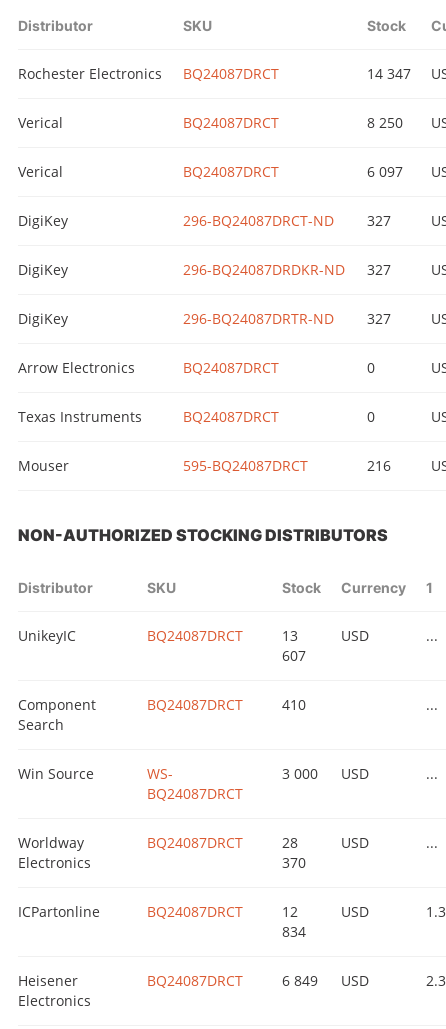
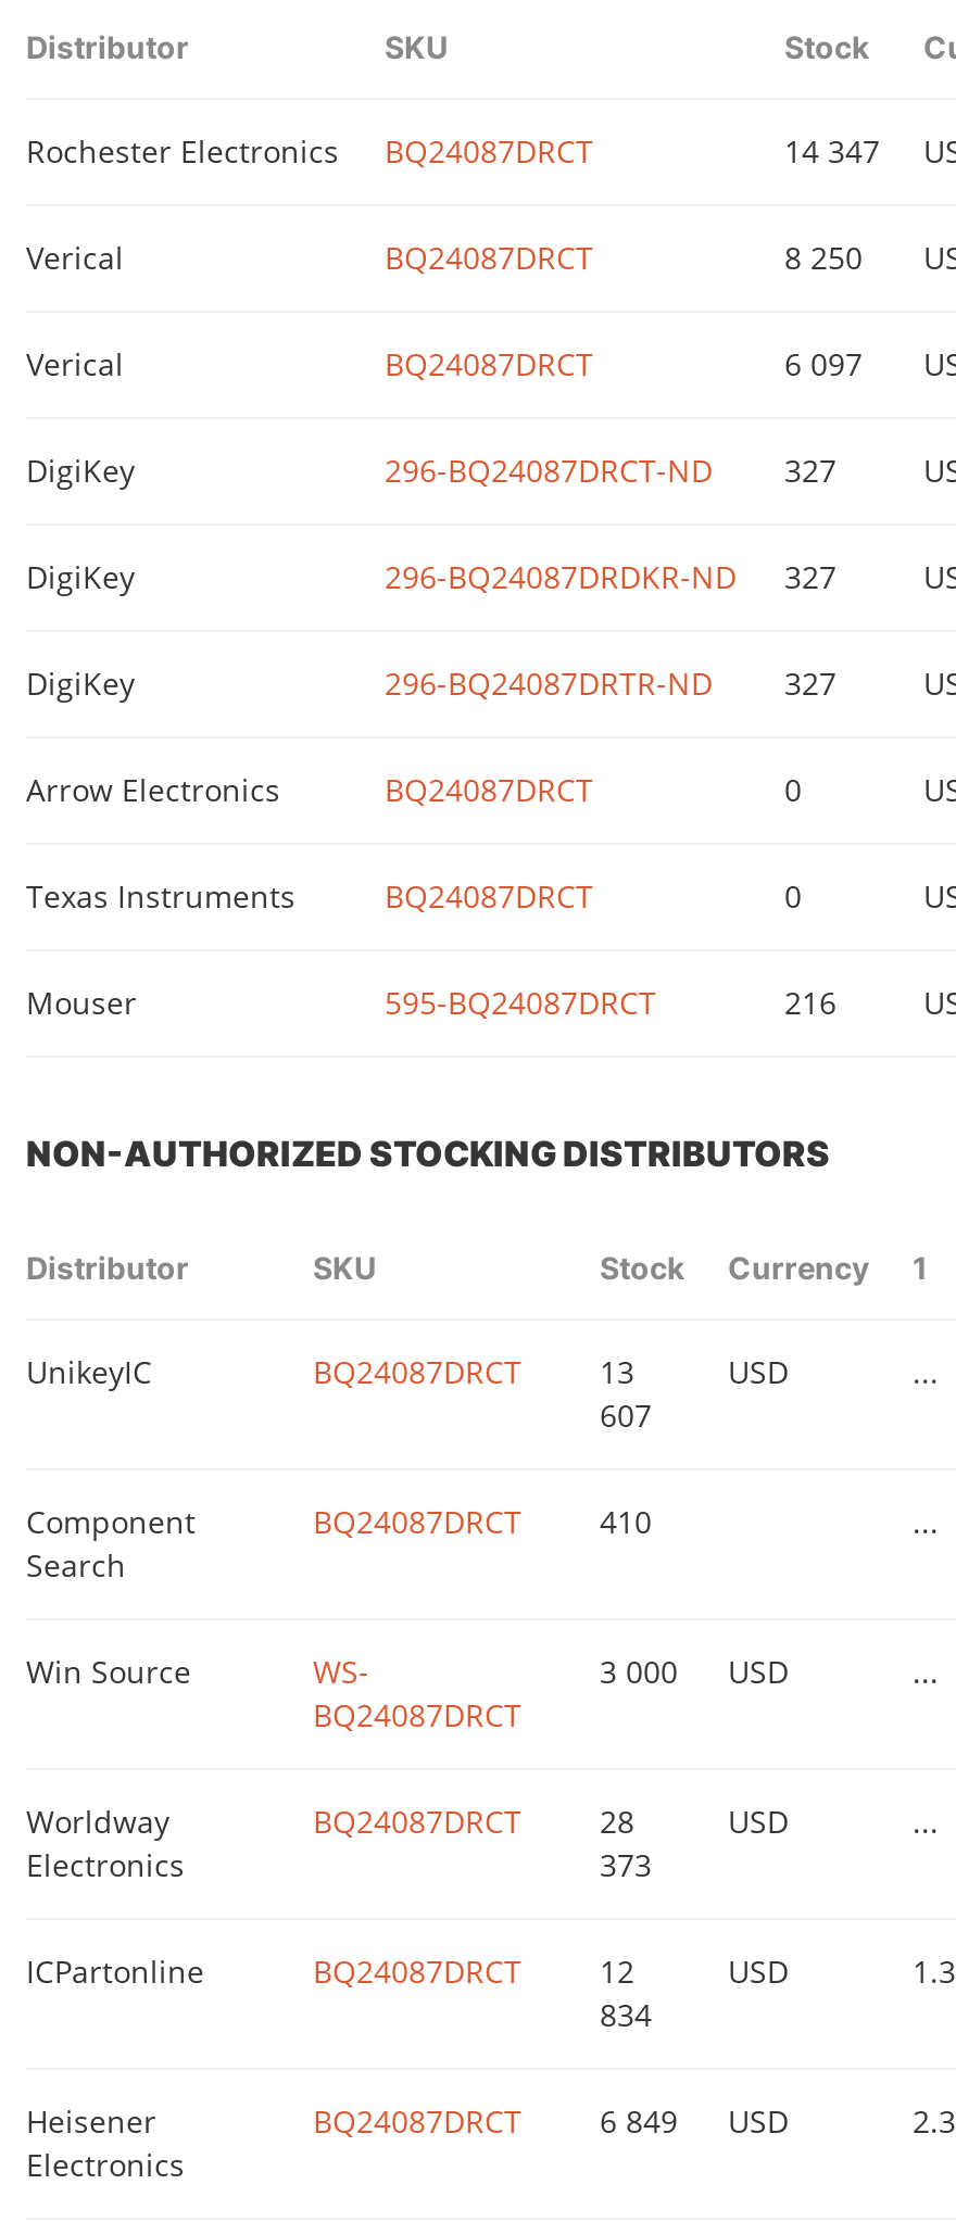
[282,852,306,871] 370 -> [600,1843,652,1884] 373

